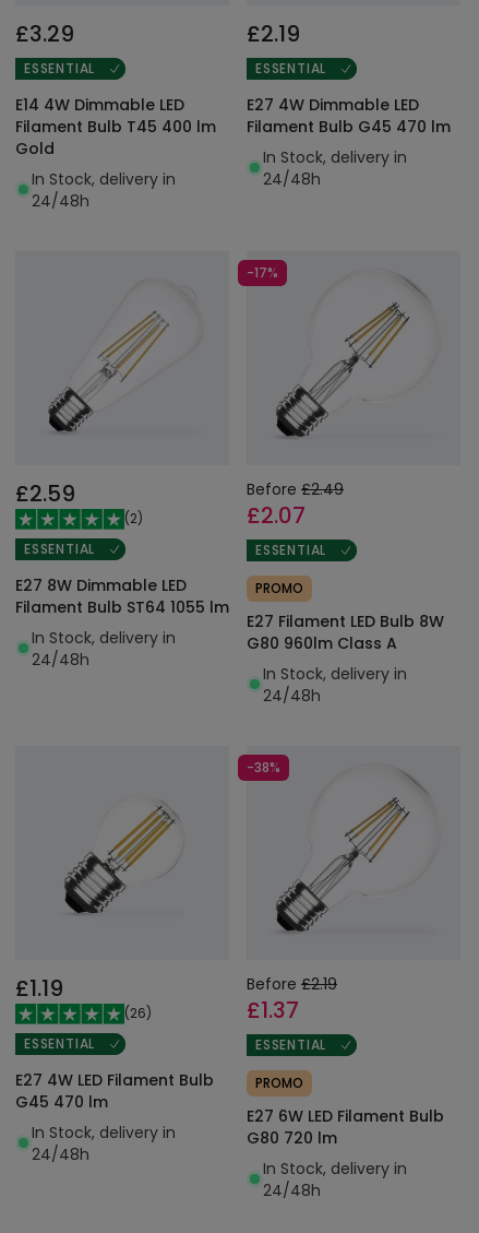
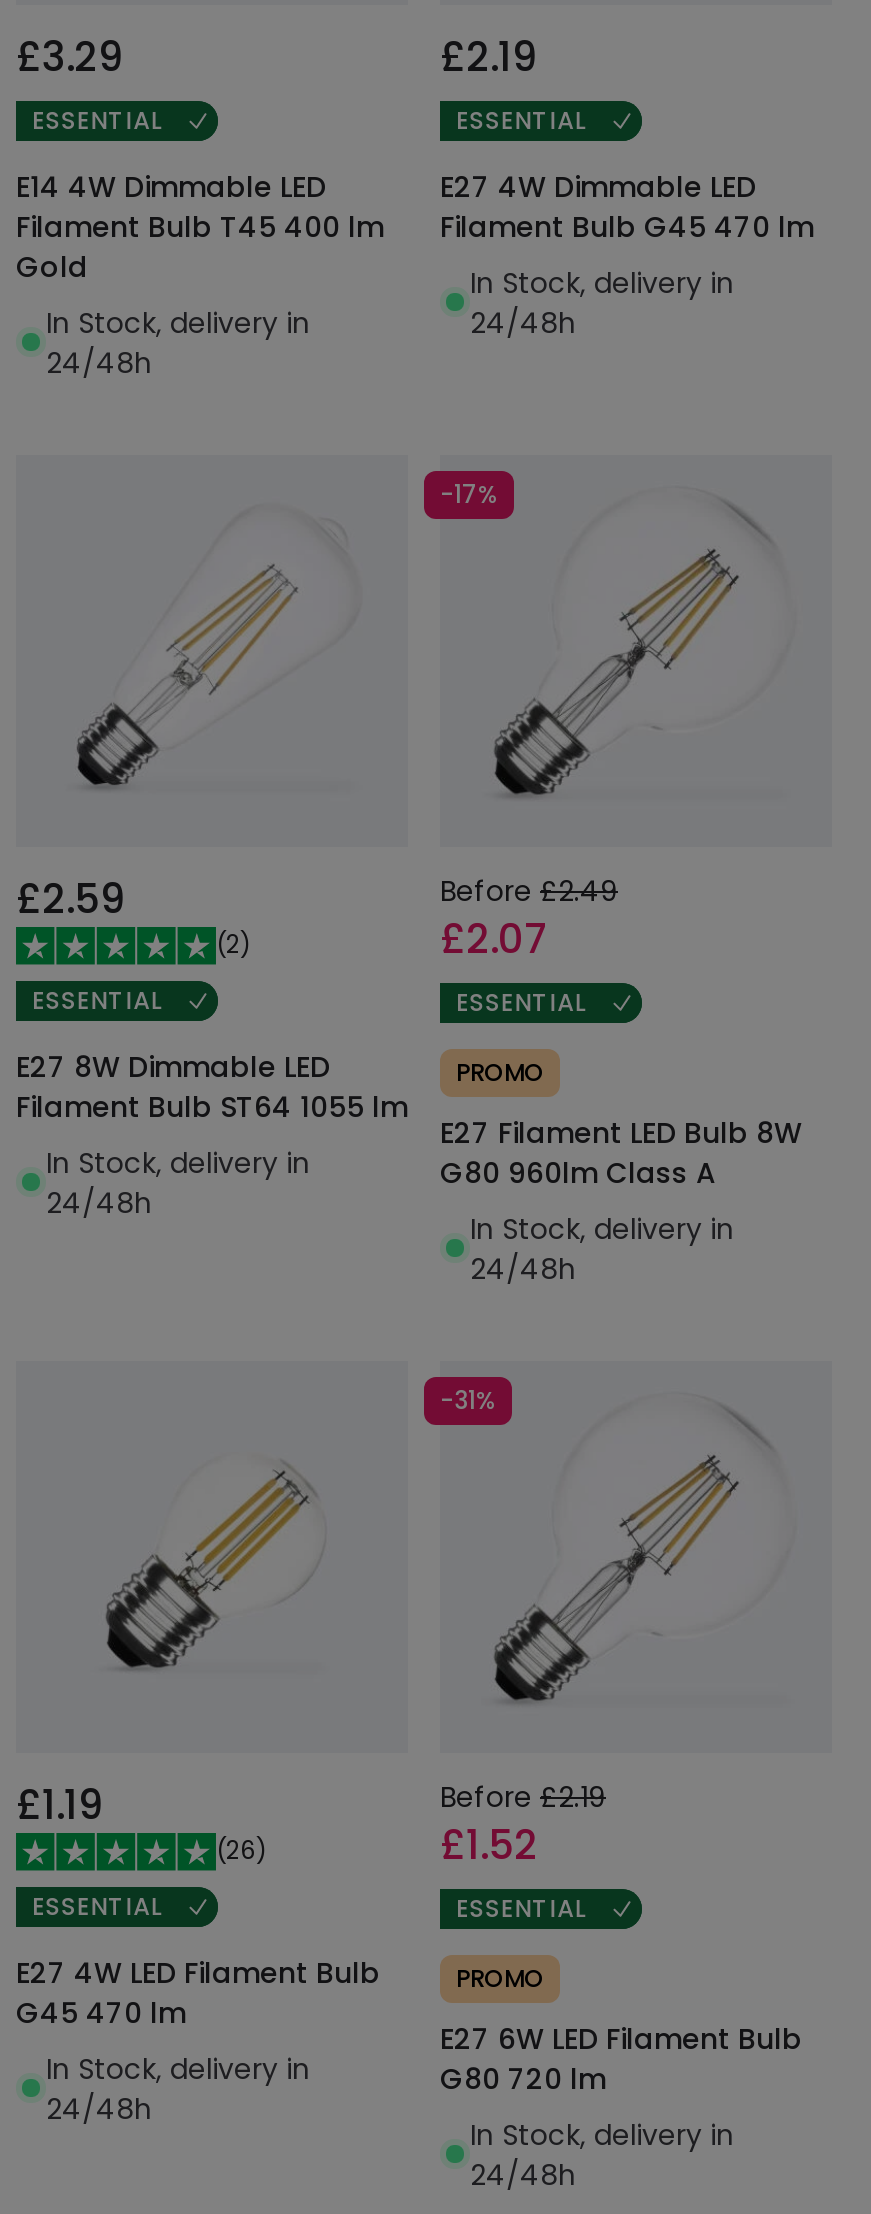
[247,758,280,776] -38% -> [440,1383,496,1417] -31%
[247,995,299,1025] £1.37 -> [440,1817,538,1873] £1.52

